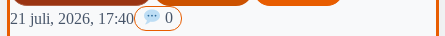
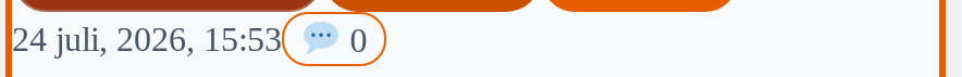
[10,9,173,27] 21 juli, 2026, 17:40 0 -> [12,21,367,58] 24 juli, 2026, 15:53 0

